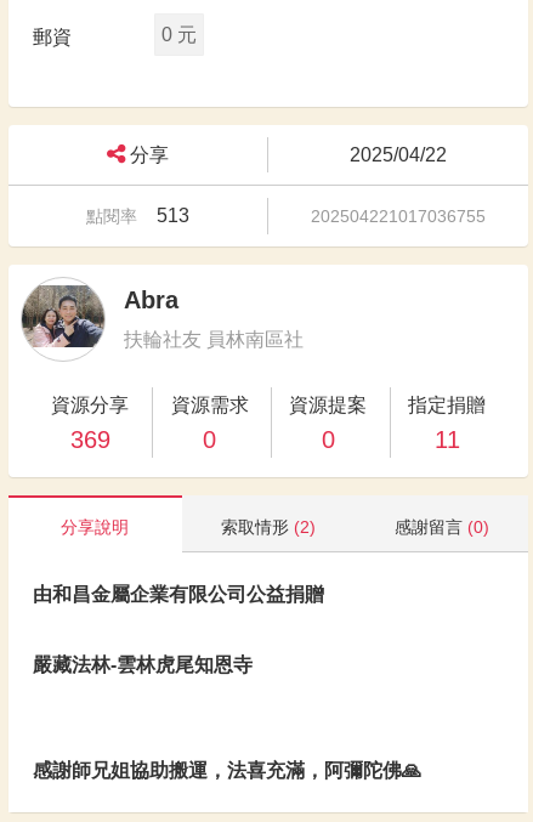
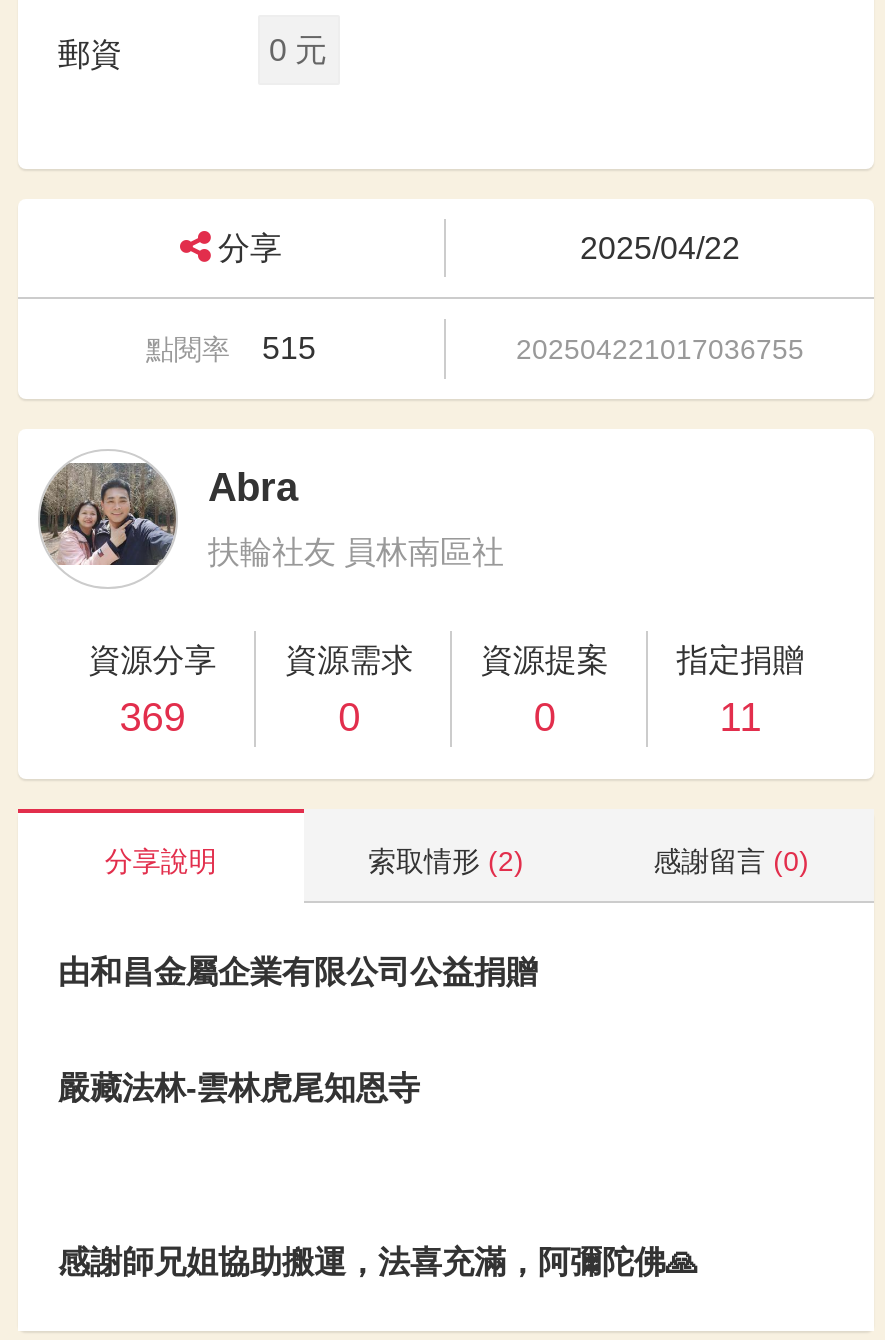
[86,205,189,226] 點閱率513 -> [146,331,316,365] 點閱率515

